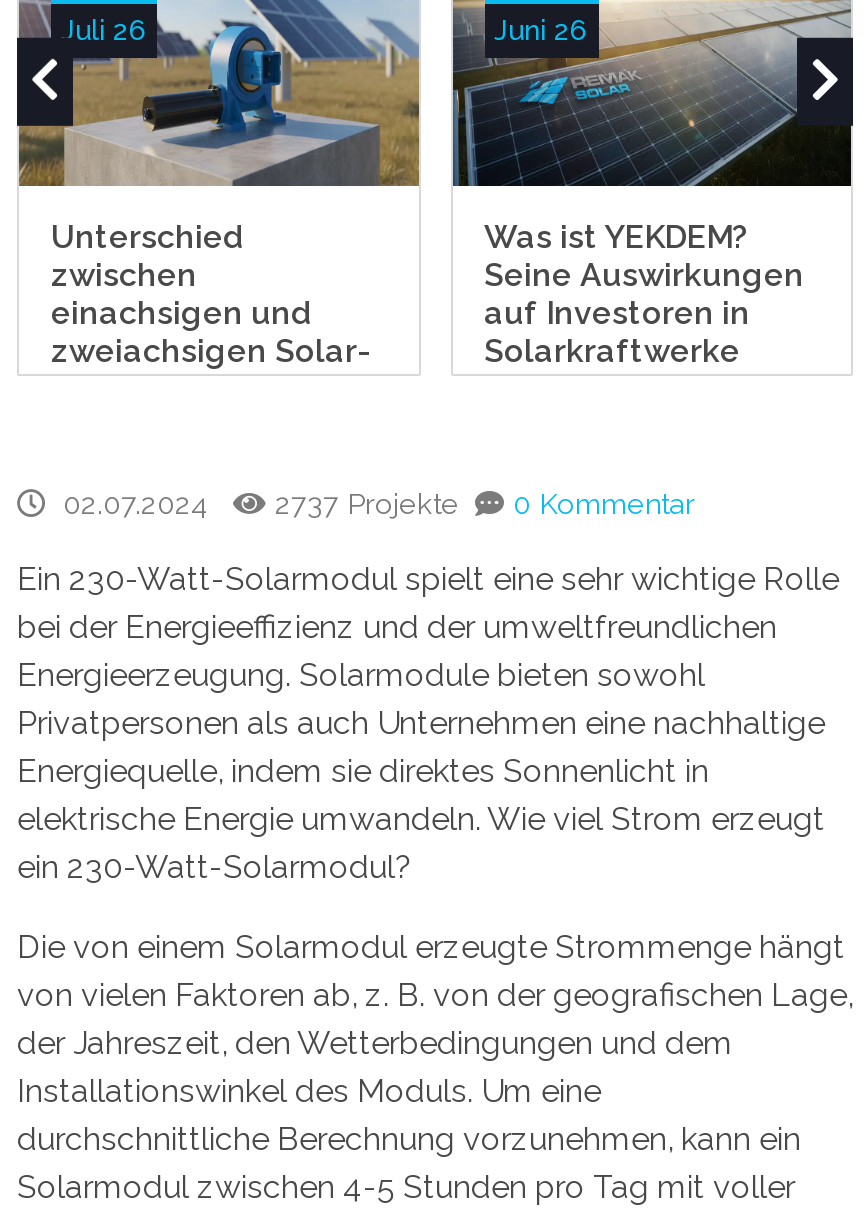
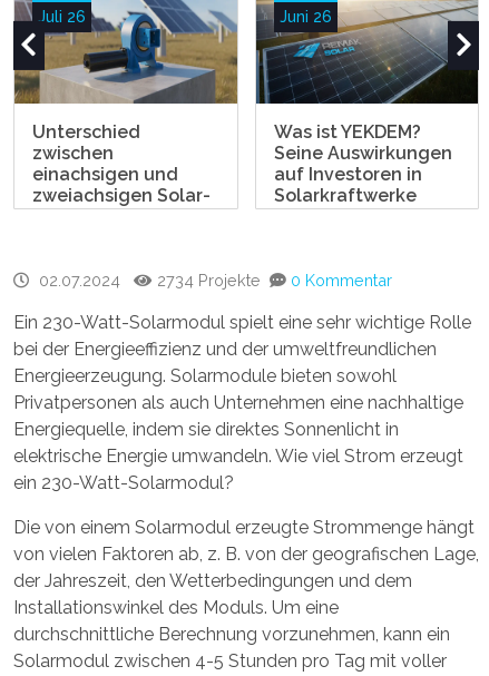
[275,487,459,521] 2737 Projekte -> [157,271,261,290] 2734 Projekte

